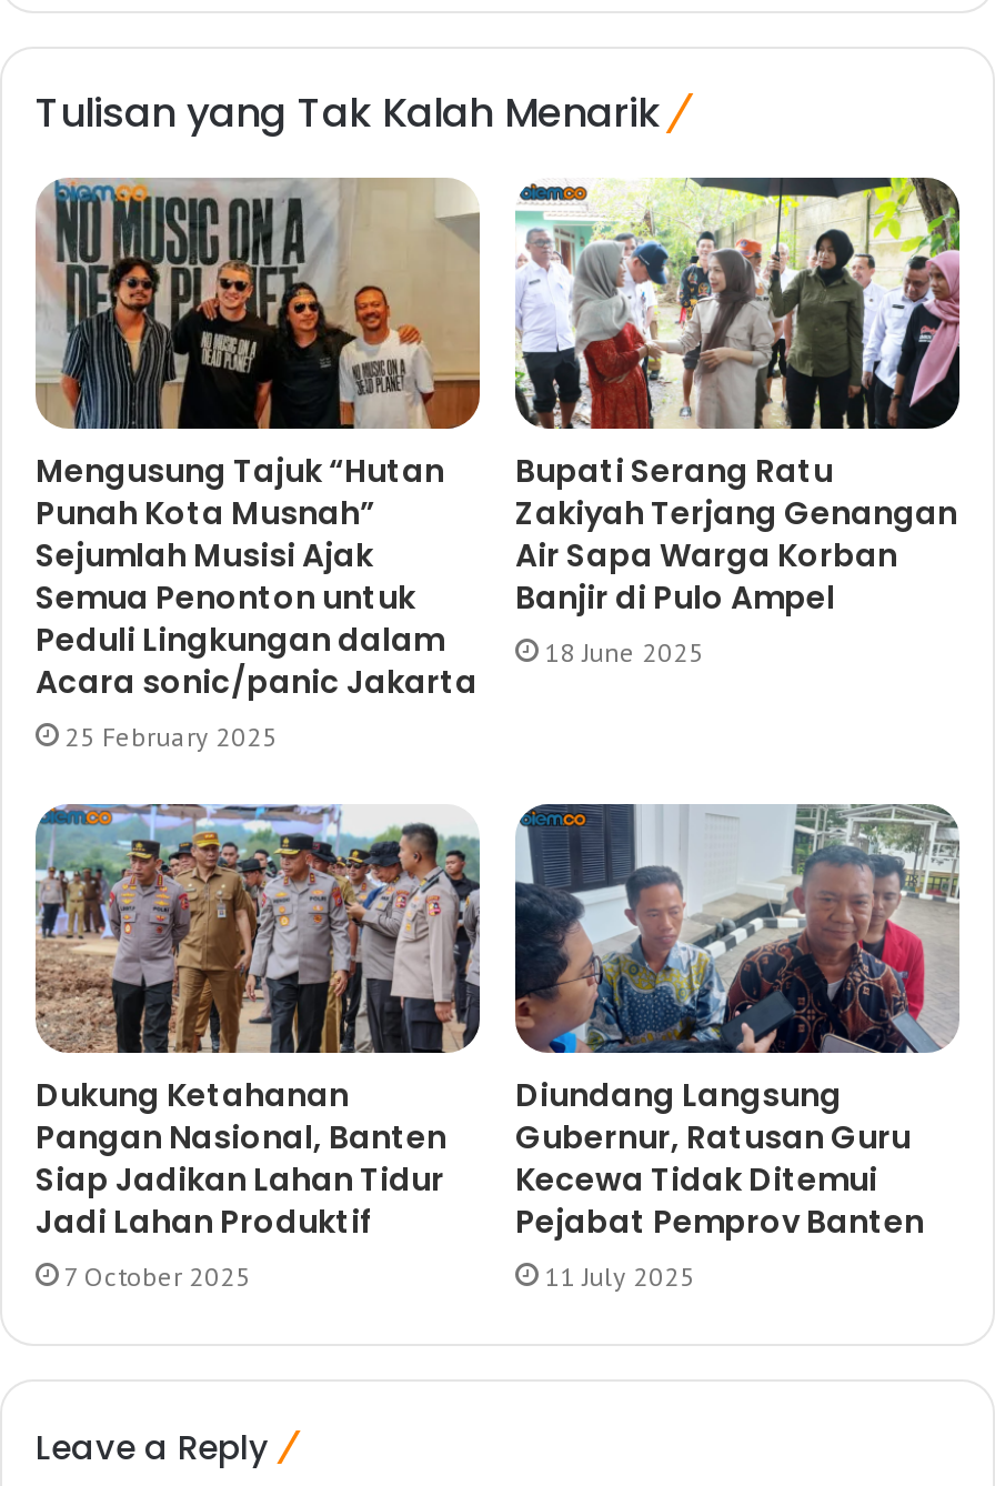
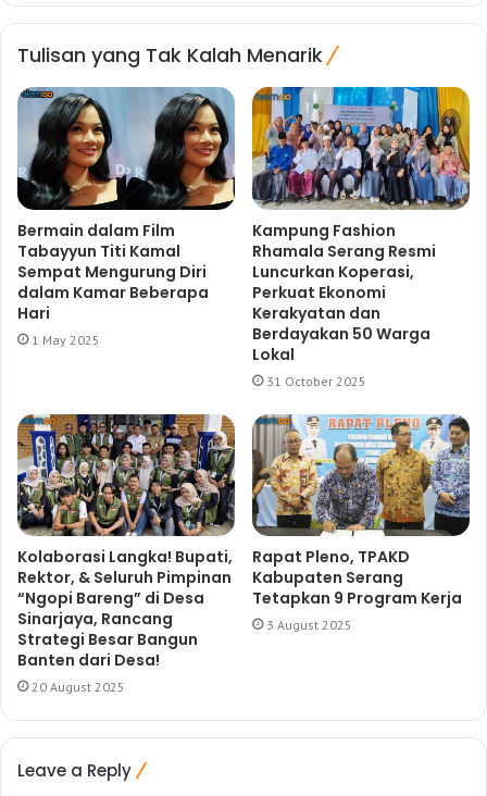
[36,178,482,752] [image] | Mengusung Tajuk “Hutan | Punah Kota Musnah” | Sejumlah Musisi Ajak | Semua Penonton untuk | Peduli Lingkungan dalam | Acara sonic/panic Jakarta | 25 February 2025 -> [17,87,235,348] [image] | Bermain dalam Film | Tabayyun Titi Kamal | Sempat Mengurung Diri | dalam Kamar Beberapa | Hari | 1 May 2025
[515,175,962,668] [image] | Bupati Serang Ratu | Zakiyah Terjang Genangan | Air Sapa Warga Korban | Banjir di Pulo Ampel | 18 June 2025 -> [251,86,471,389] [image] | Kampung Fashion | Rhamala Serang Resmi | Luncurkan Koperasi, | Perkuat Ekonomi | Kerakyatan dan | Berdayakan 50 Warga | Lokal | 31 October 2025
[36,802,480,973] [image] -> [17,414,235,537] [image]
[513,802,959,1294] [image] | Diundang Langsung | Gubernur, Ratusan Guru | Kecewa Tidak Ditemui | Pejabat Pemprov Banten | 11 July 2025 -> [251,413,470,633] [image] | Rapat Pleno, TPAKD | Kabupaten Serang | Tetapkan 9 Program Kerja | 3 August 2025
[36,1074,446,1294] Dukung Ketahanan | Pangan Nasional, Banten | Siap Jadikan Lahan Tidur | Jadi Lahan Produktif | 7 October 2025 -> [17,546,233,695] Kolaborasi Langka! Bupati, | Rektor, & Seluruh Pimpinan | “Ngopi Bareng” di Desa | Sinarjaya, Rancang | Strategi Besar Bangun | Banten dari Desa! | 20 August 2025

